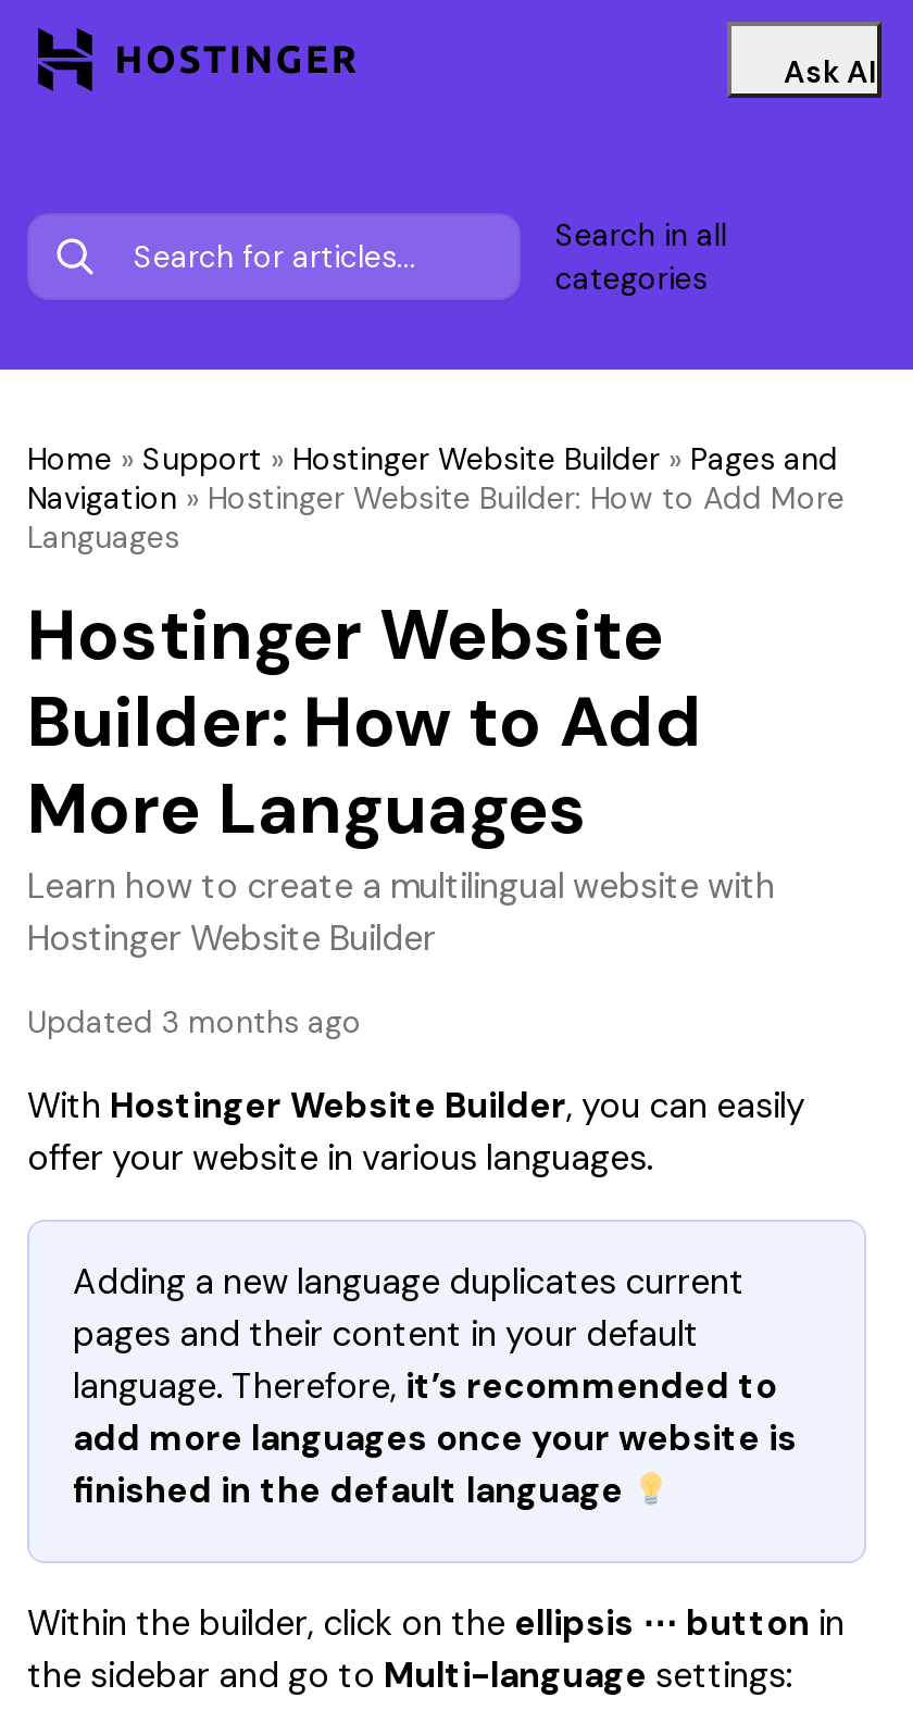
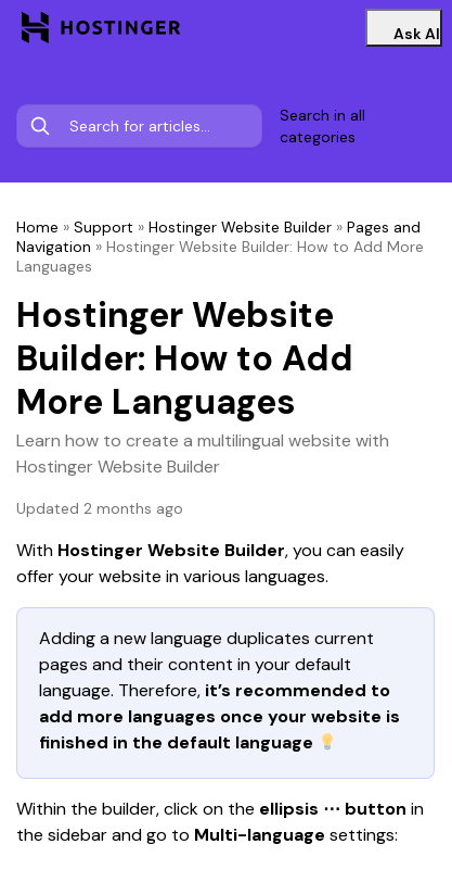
[27,1002,362,1041] Updated 3 months ago -> [16,499,183,518] Updated 2 months ago

